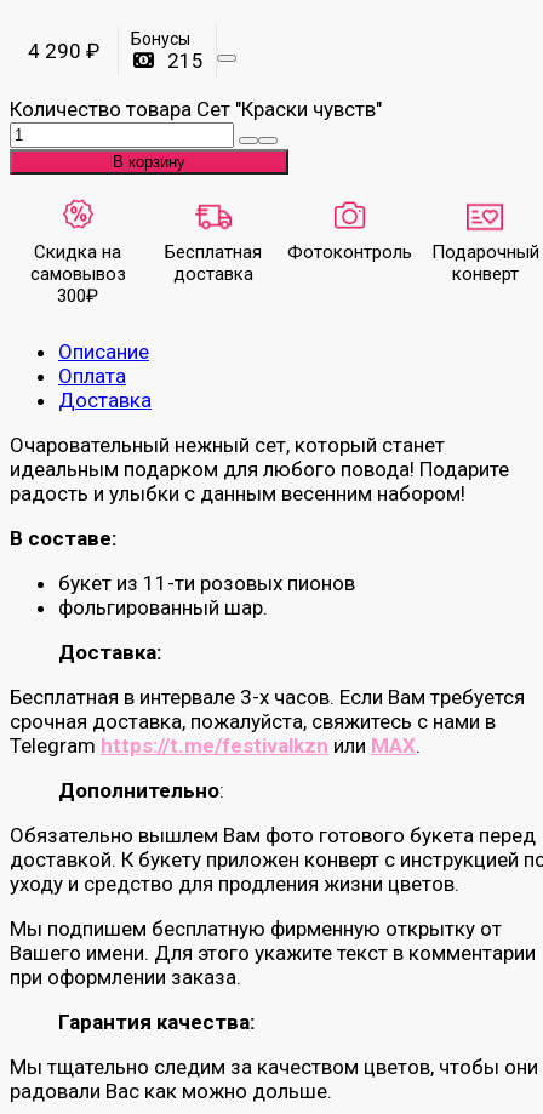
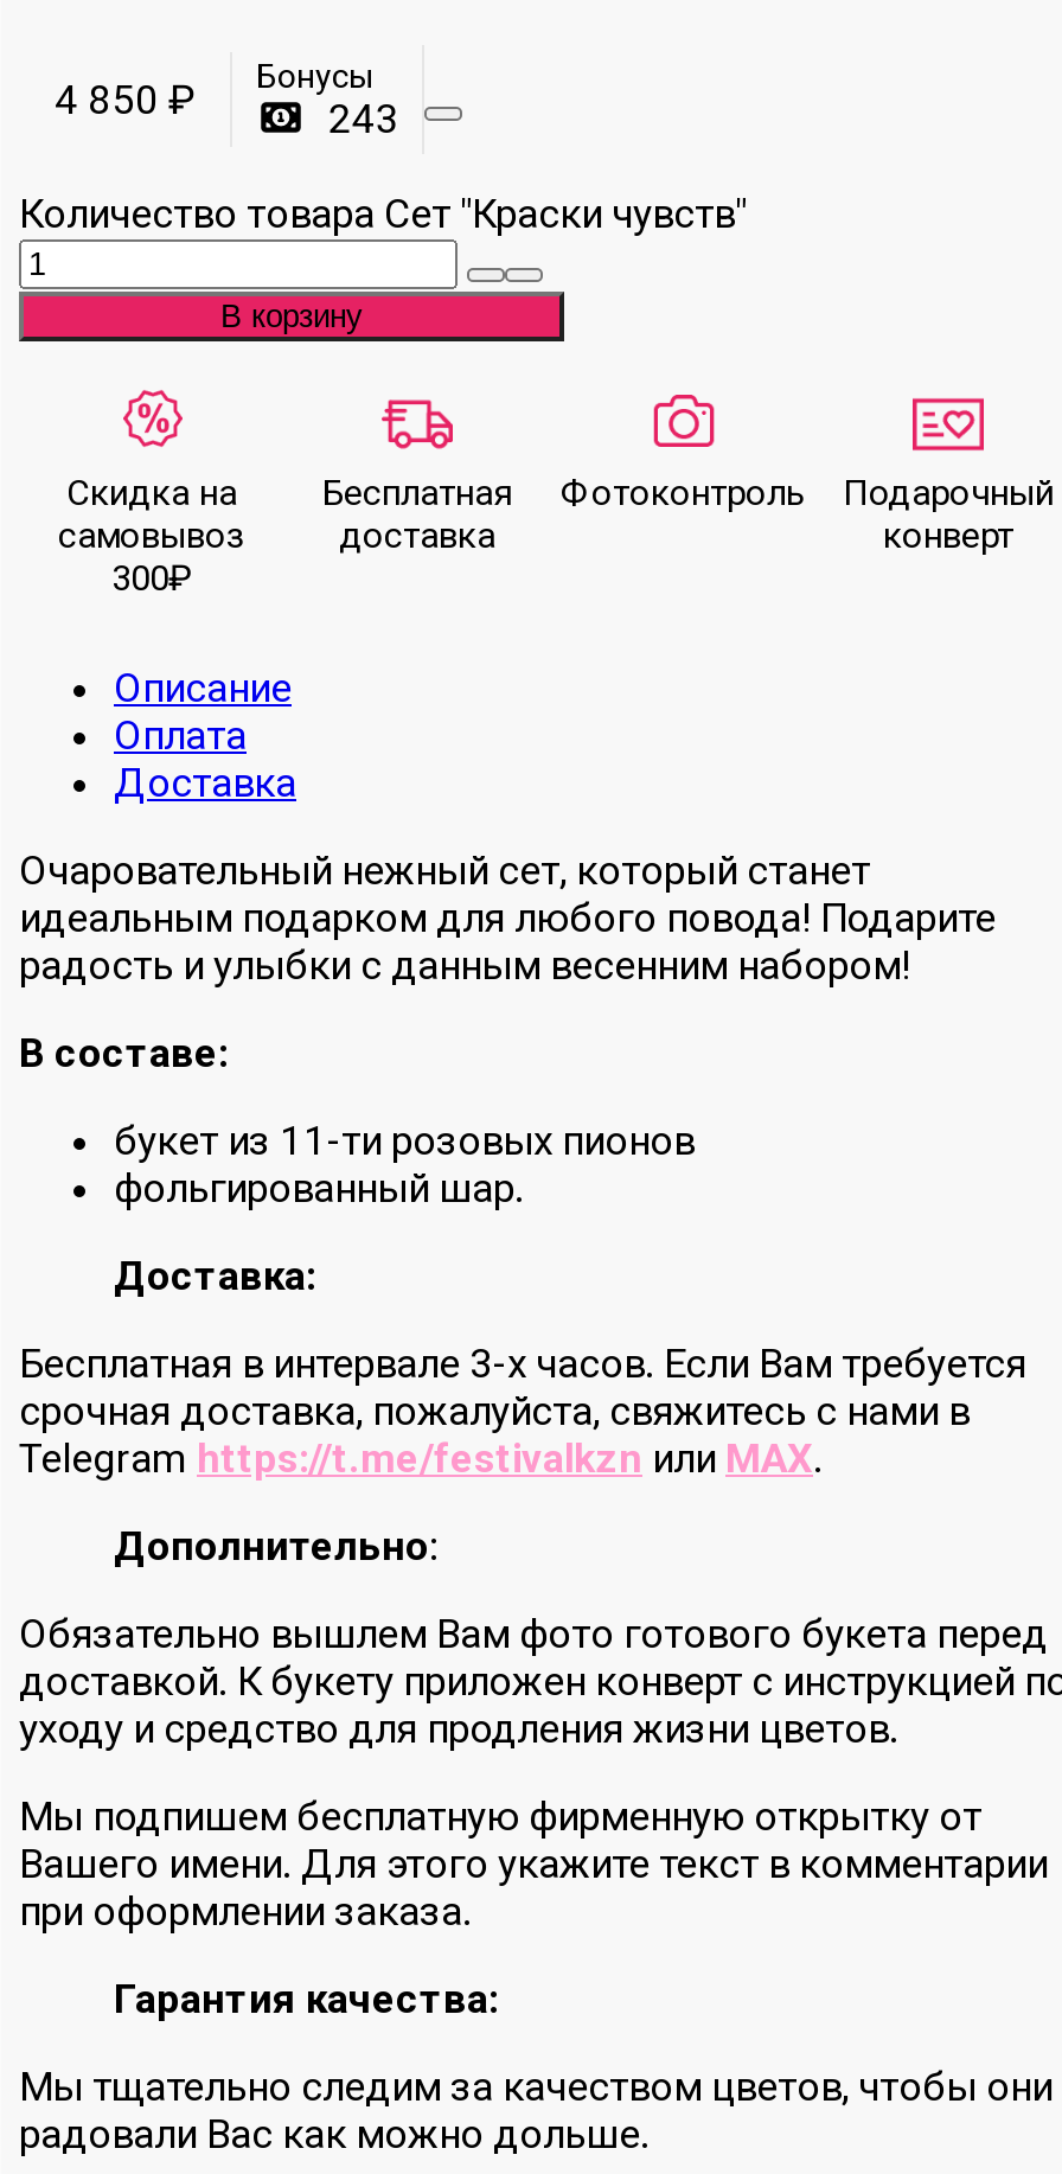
[28,29,190,63] 4 290 ₽ Бонусы -> [55,57,372,124] 4 850 ₽ Бонусы
[163,49,204,73] 215 -> [318,95,399,142] 243

